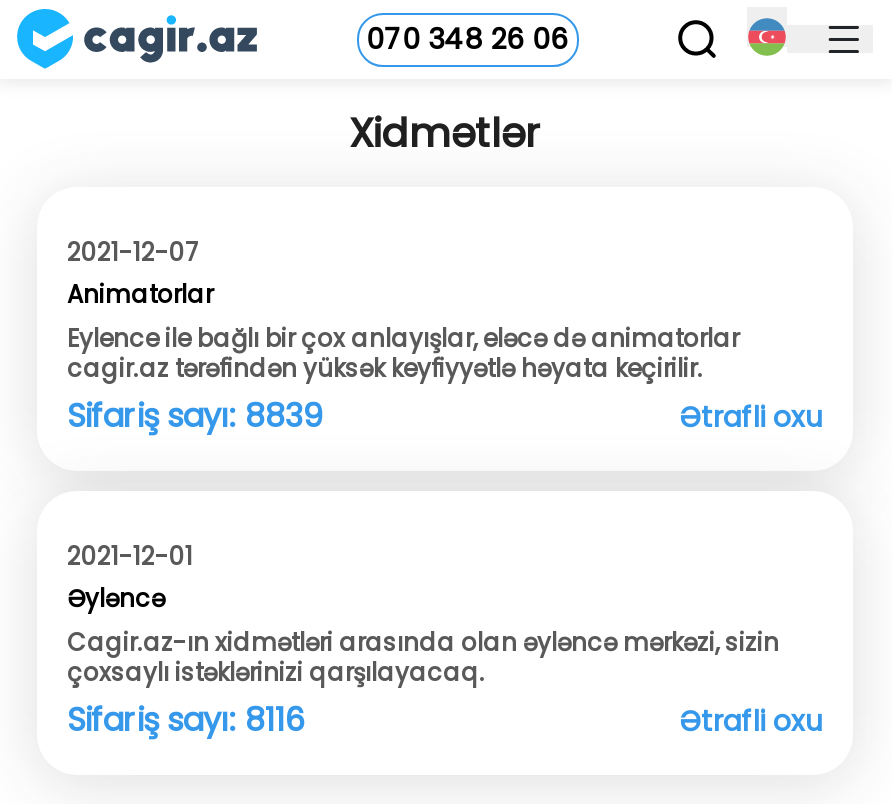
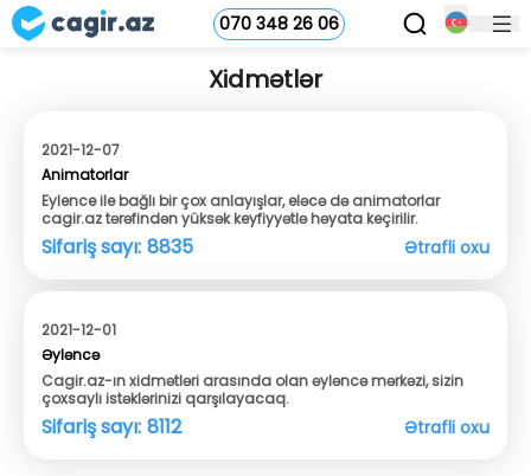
[67,393,321,439] Sifariş sayı: 8839 -> [41,233,193,260] Sifariş sayı: 8835
[67,697,305,743] Sifariş sayı: 8116 -> [41,413,181,440] Sifariş sayı: 8112

